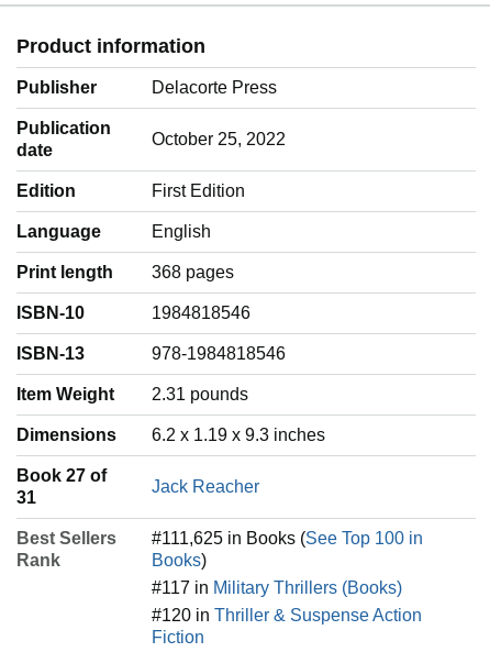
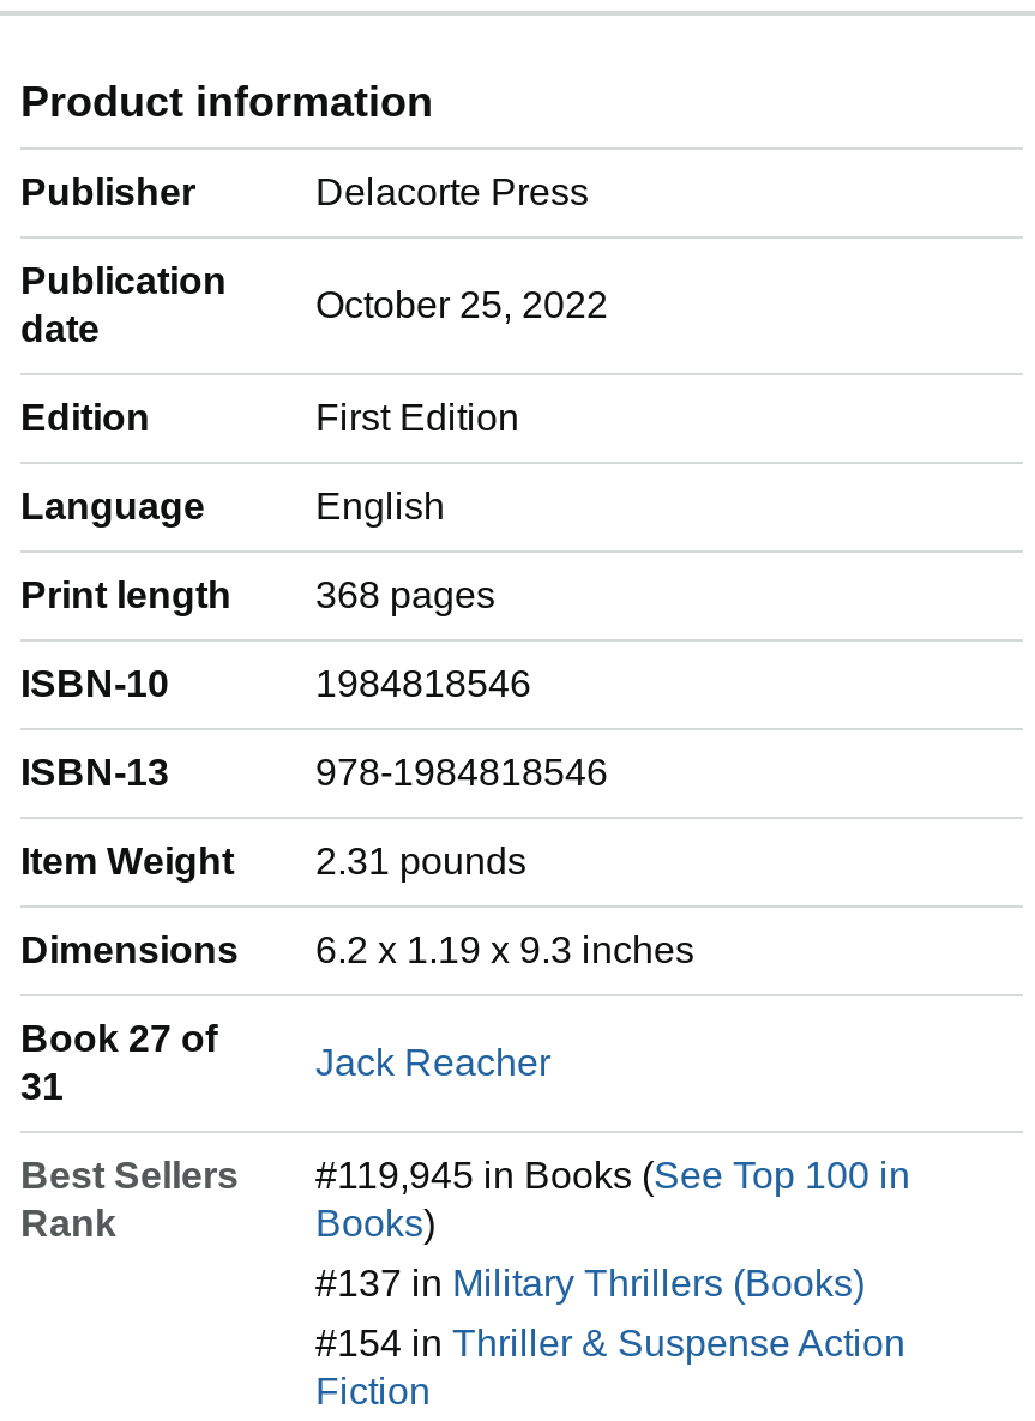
[152,529,423,547] #111,625 in Books (See Top 100 in -> [315,1155,910,1195] #119,945 in Books (See Top 100 in
[152,578,402,597] #117 in Military Thrillers (Books) -> [315,1262,865,1303] #137 in Military Thrillers (Books)
[152,606,422,624] #120 in Thriller & Suspense Action -> [315,1322,905,1363] #154 in Thriller & Suspense Action

